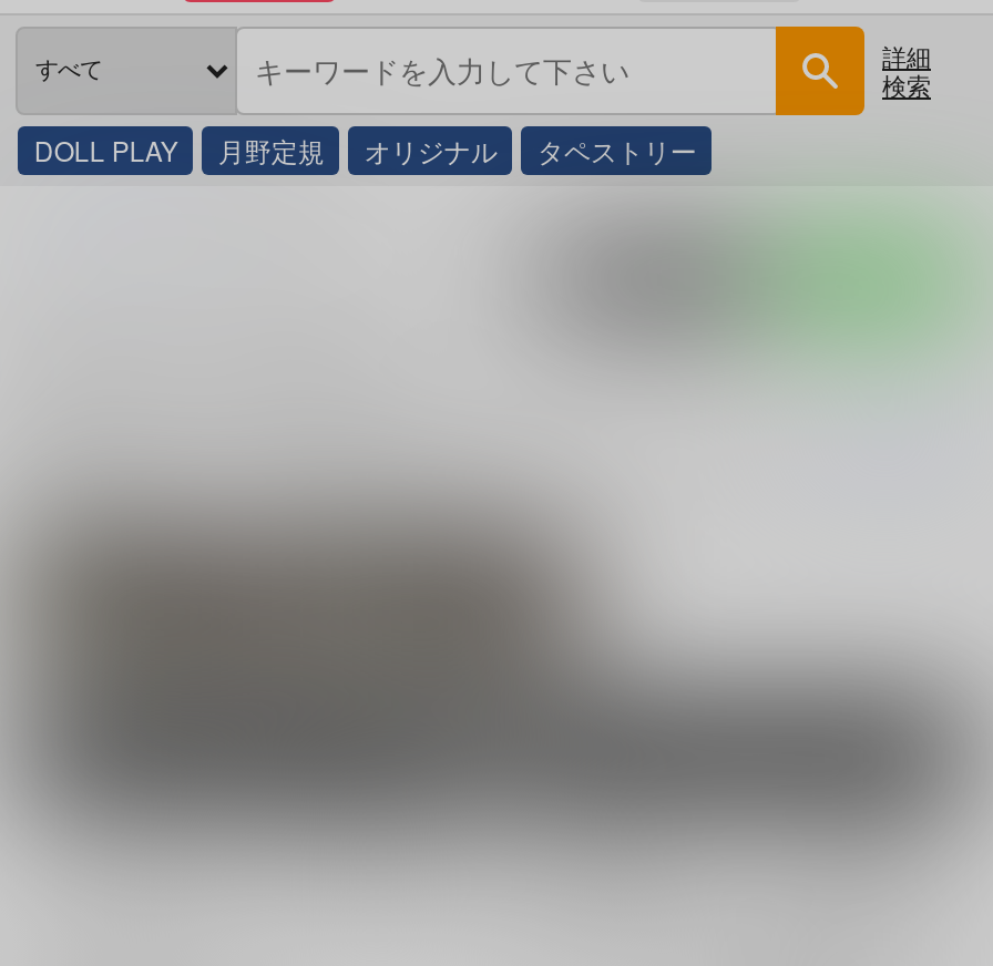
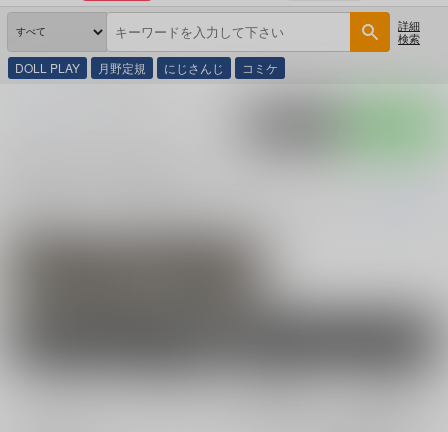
[364,131,697,168] オリジナル | タペストリー -> [164,59,278,76] にじさんじ | コミケ

